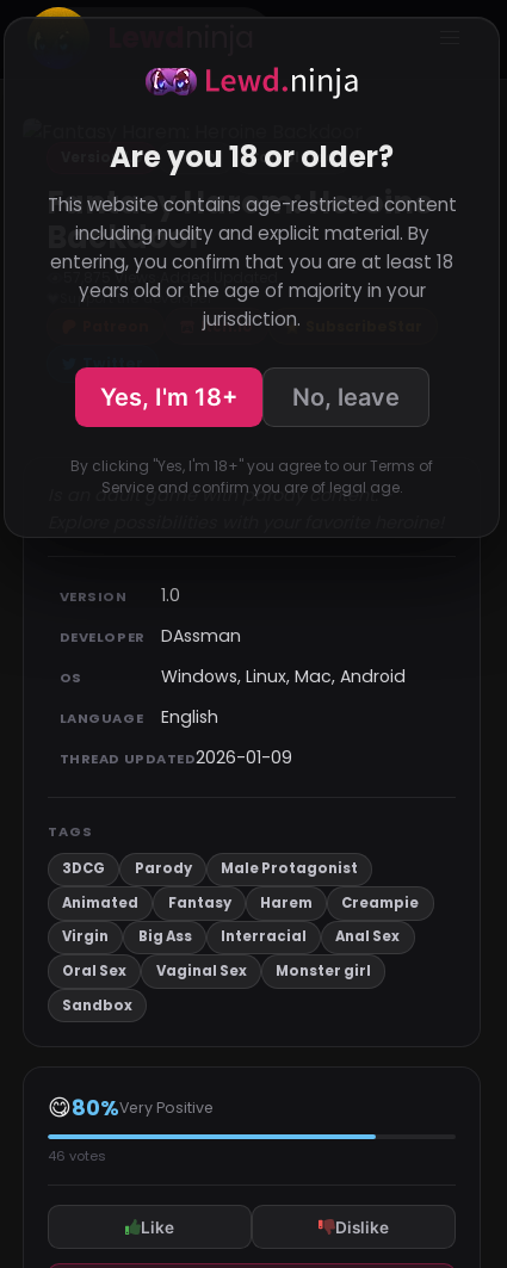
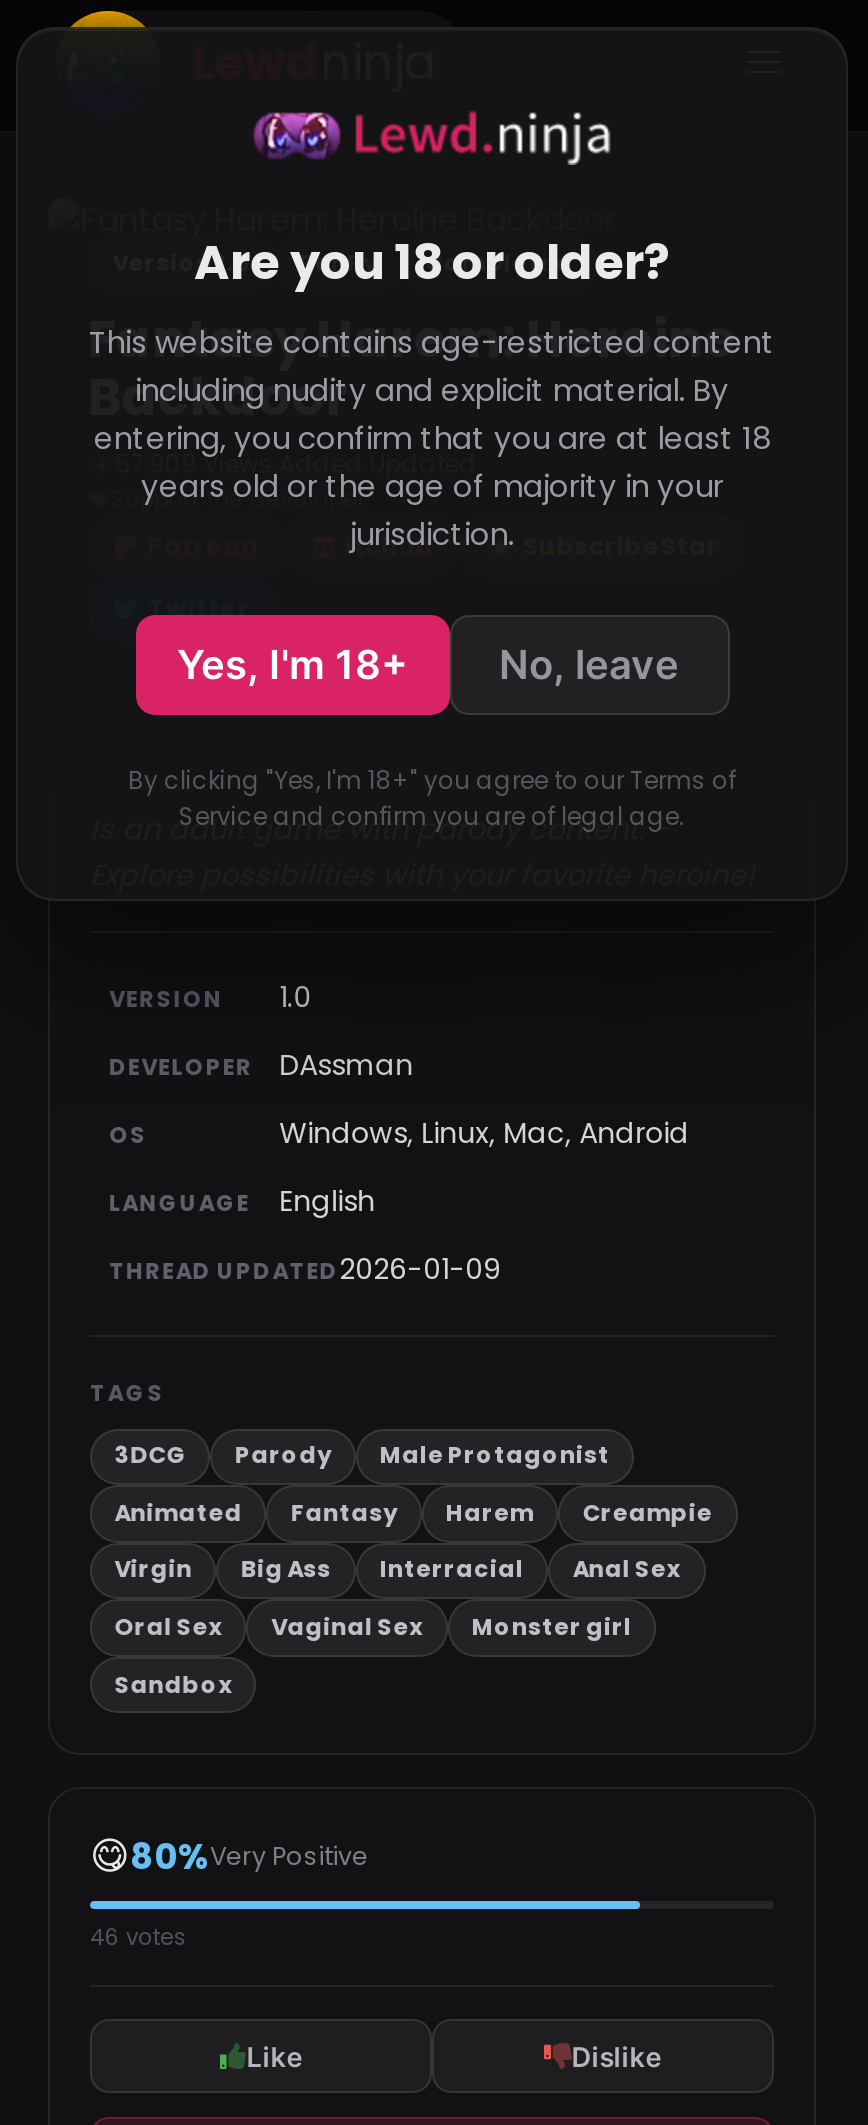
[63,267,277,288] 57,875 Views·Added · Updated -> [115,446,477,481] 57,909 Views·Added · Updated

